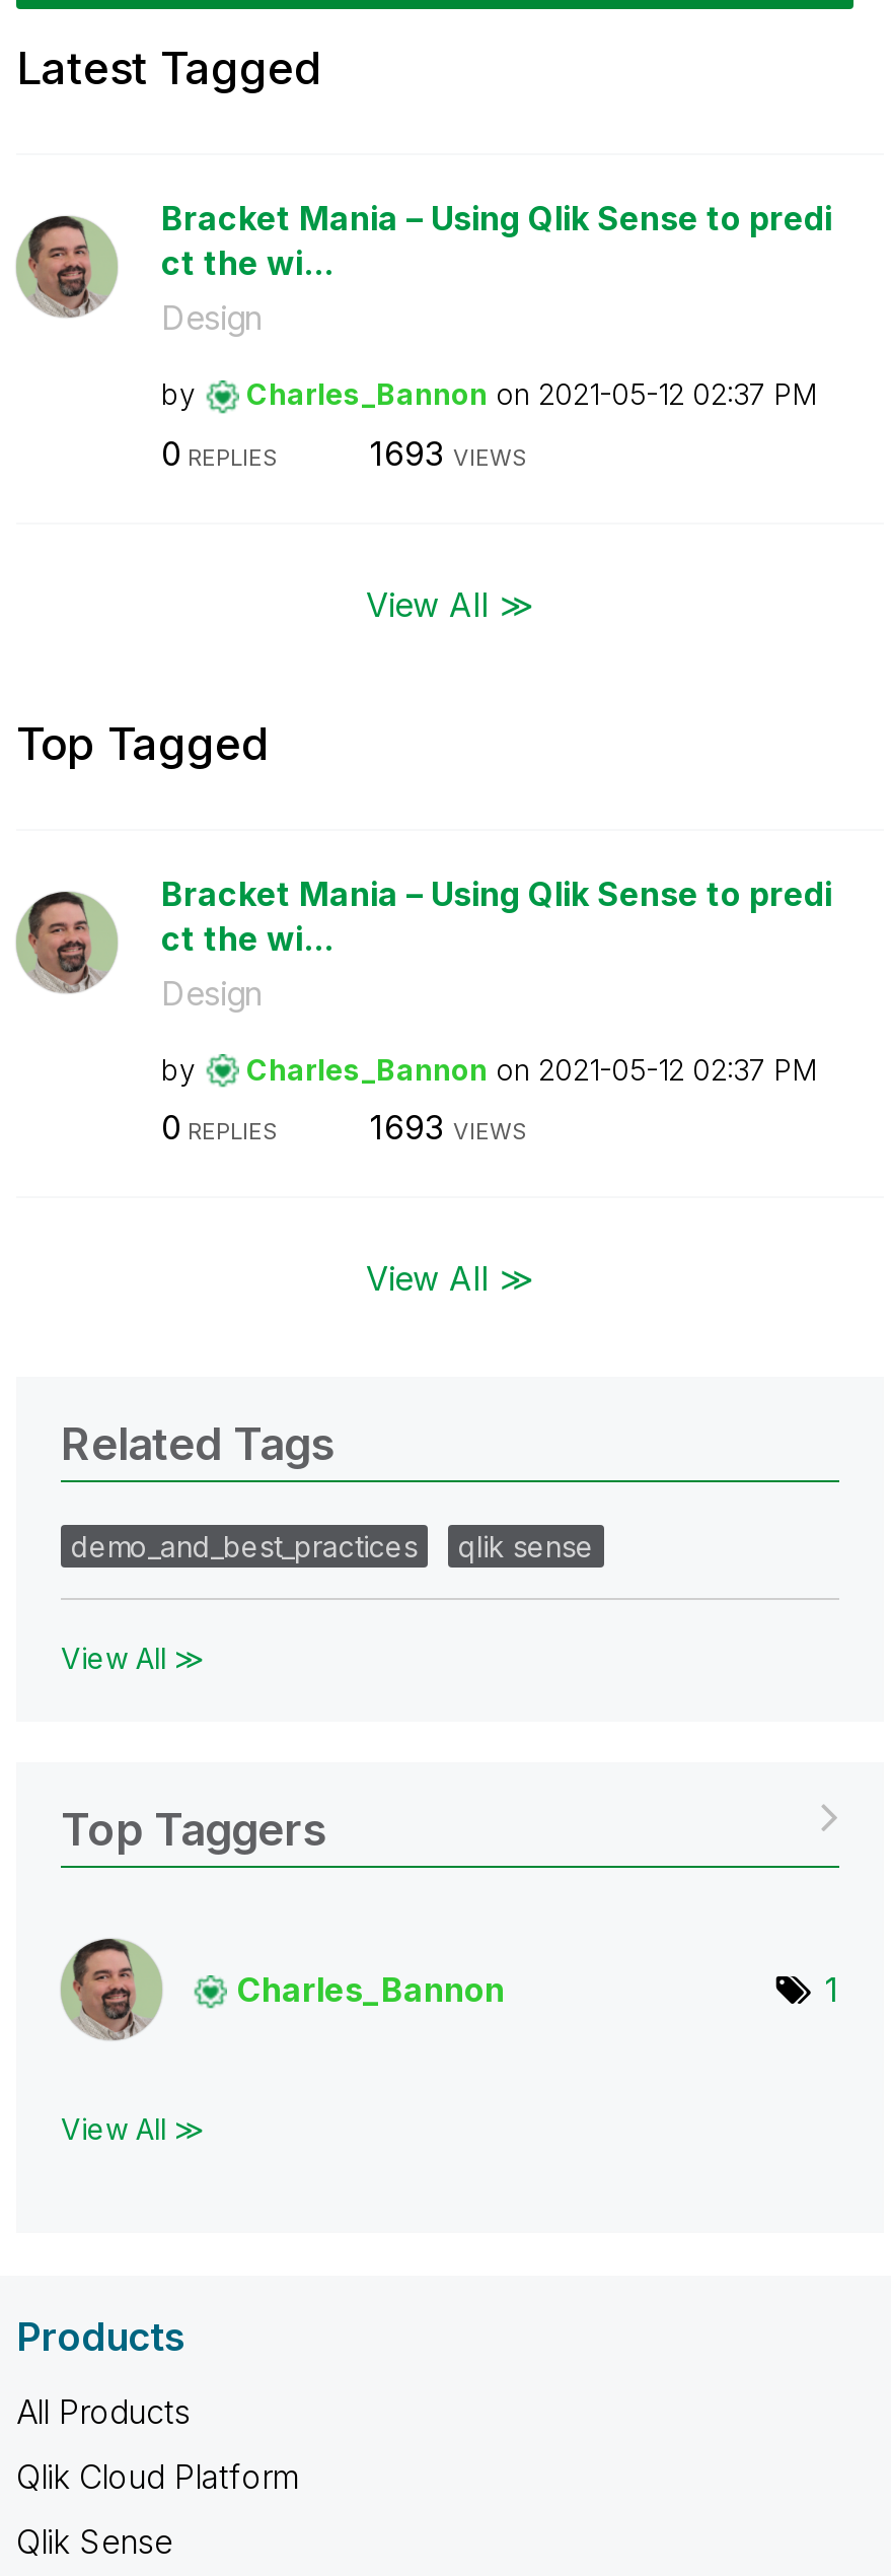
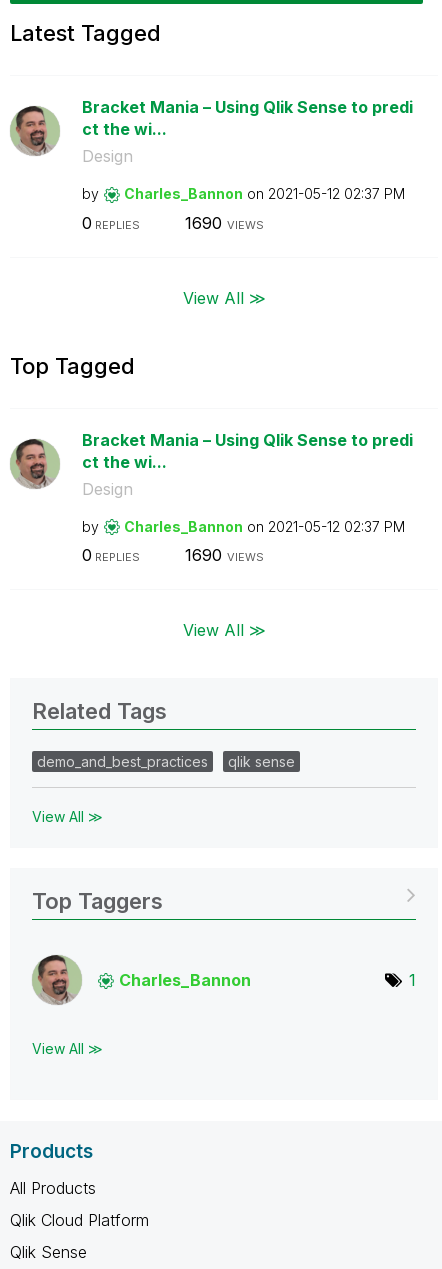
[370,432,528,473] 1693 VIEWS -> [184,212,263,232] 1690 VIEWS
[370,1107,528,1147] 1693 VIEWS -> [184,545,263,565] 1690 VIEWS

